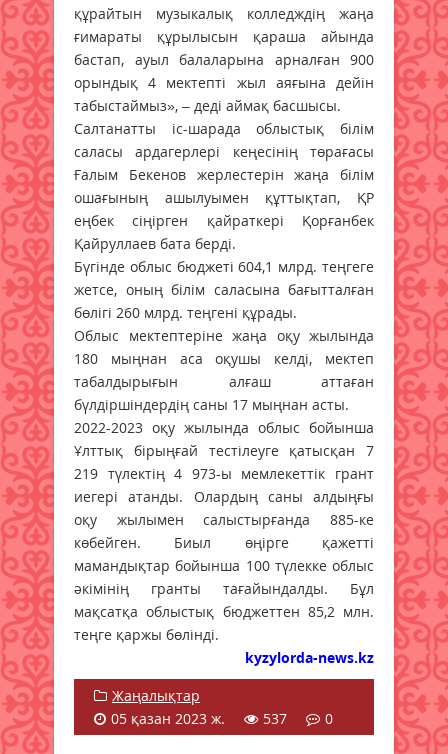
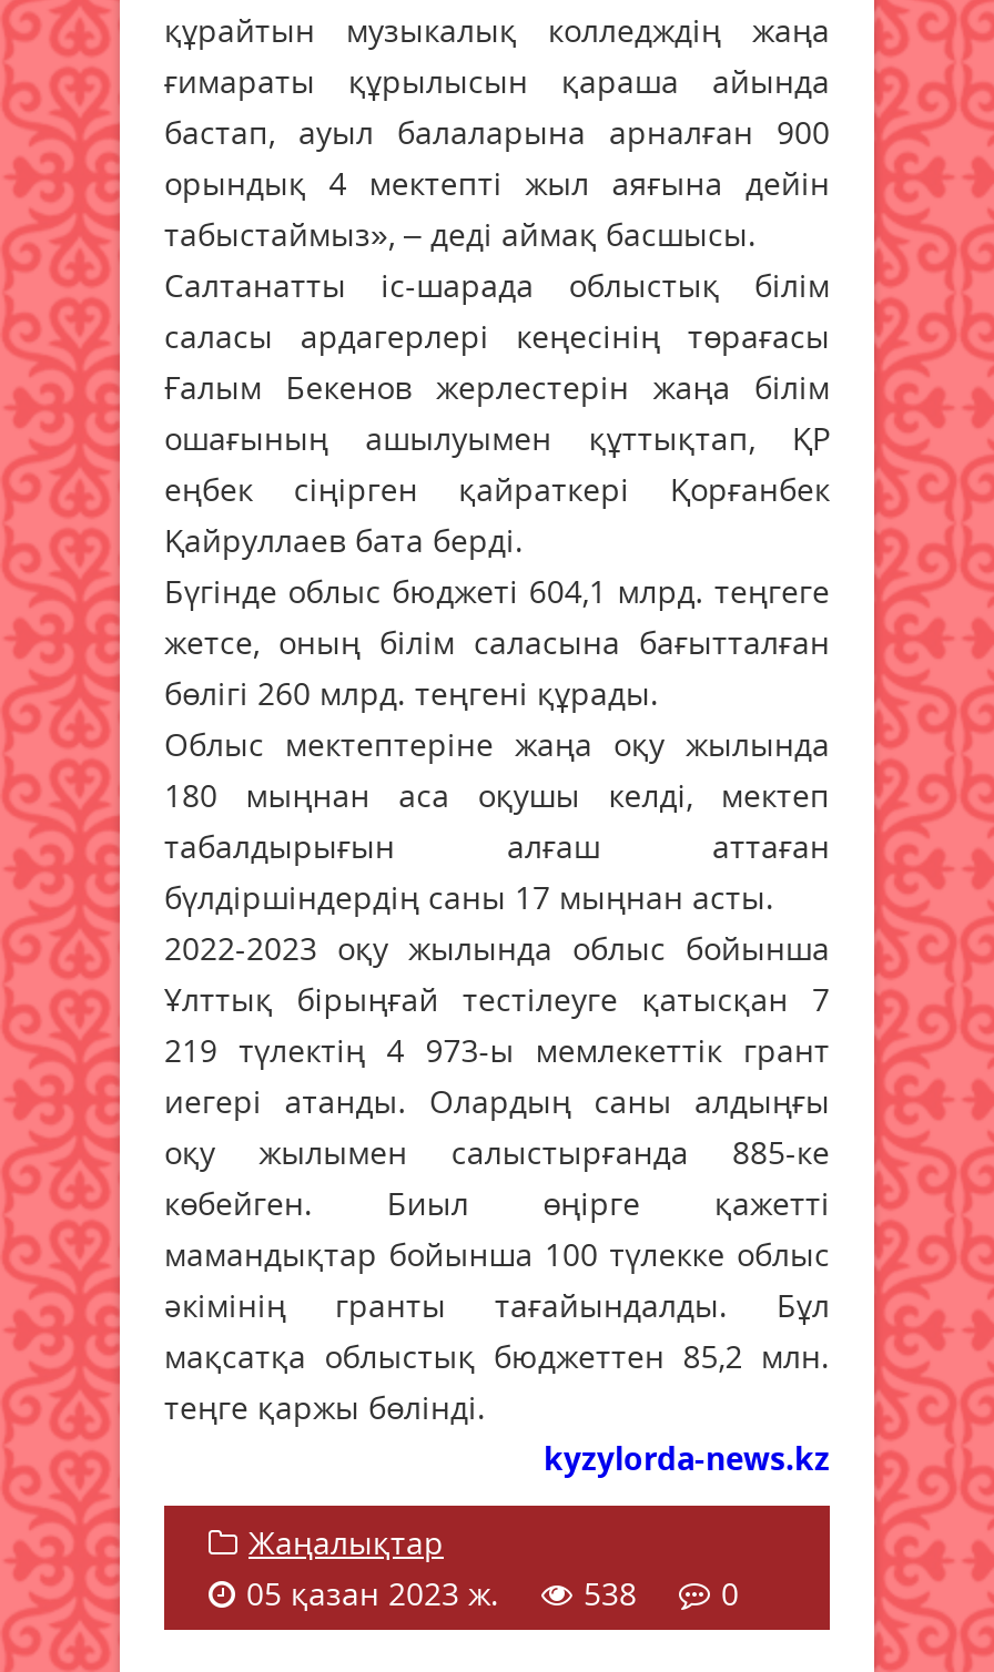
[111,708,333,727] 05 қазан 2023 ж. 537 0 -> [246,1571,739,1613] 05 қазан 2023 ж. 538 0

